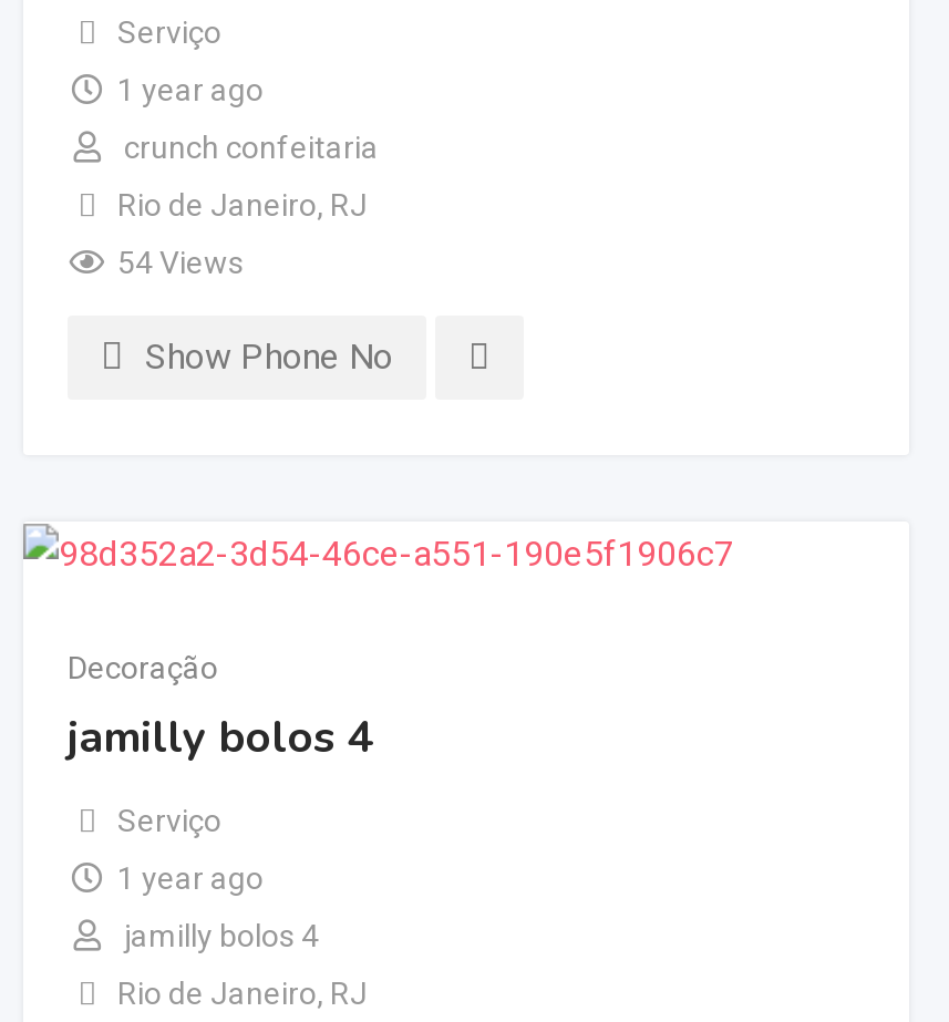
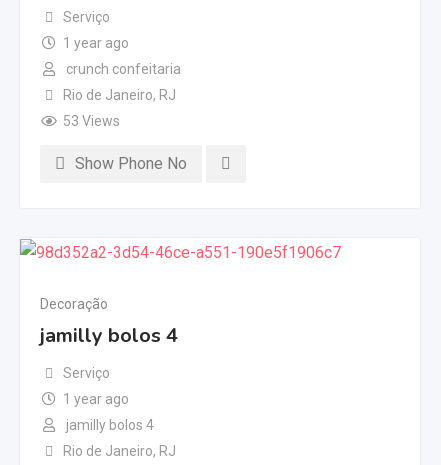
[117,244,244,280] 54 Views -> [62,113,119,129] 53 Views

